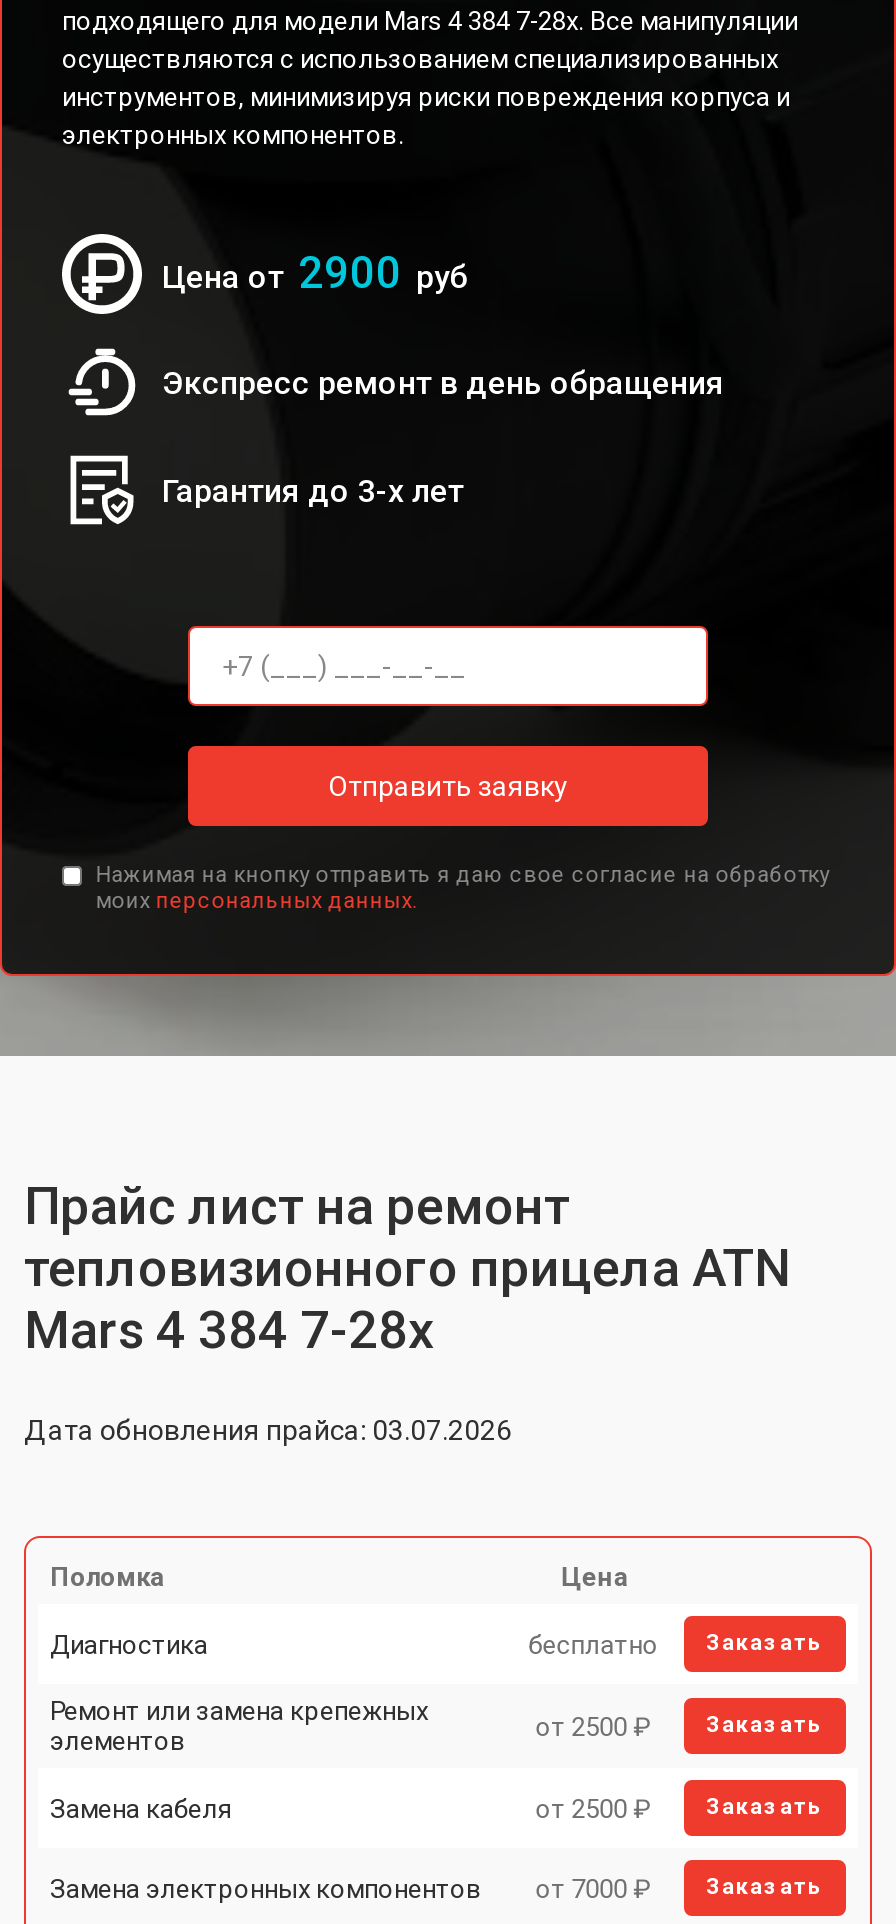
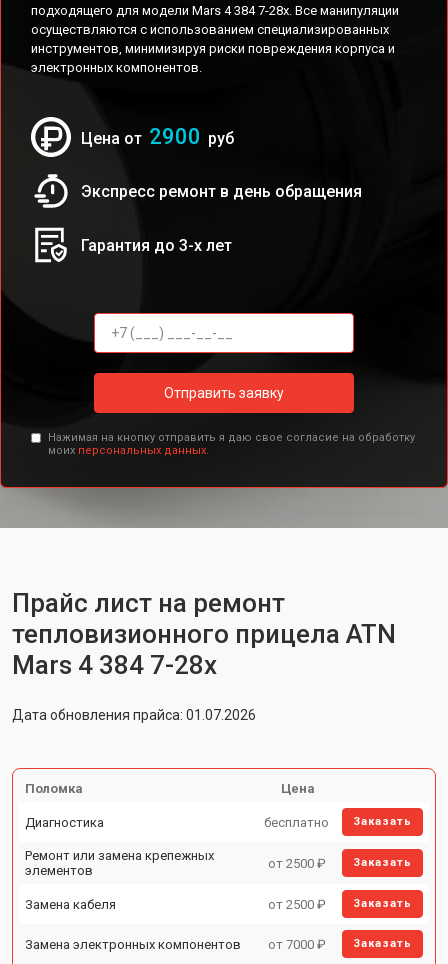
[24,1414,512,1446] Дата обновления прайса: 03.07.2026 -> [12,707,256,723] Дата обновления прайса: 01.07.2026

